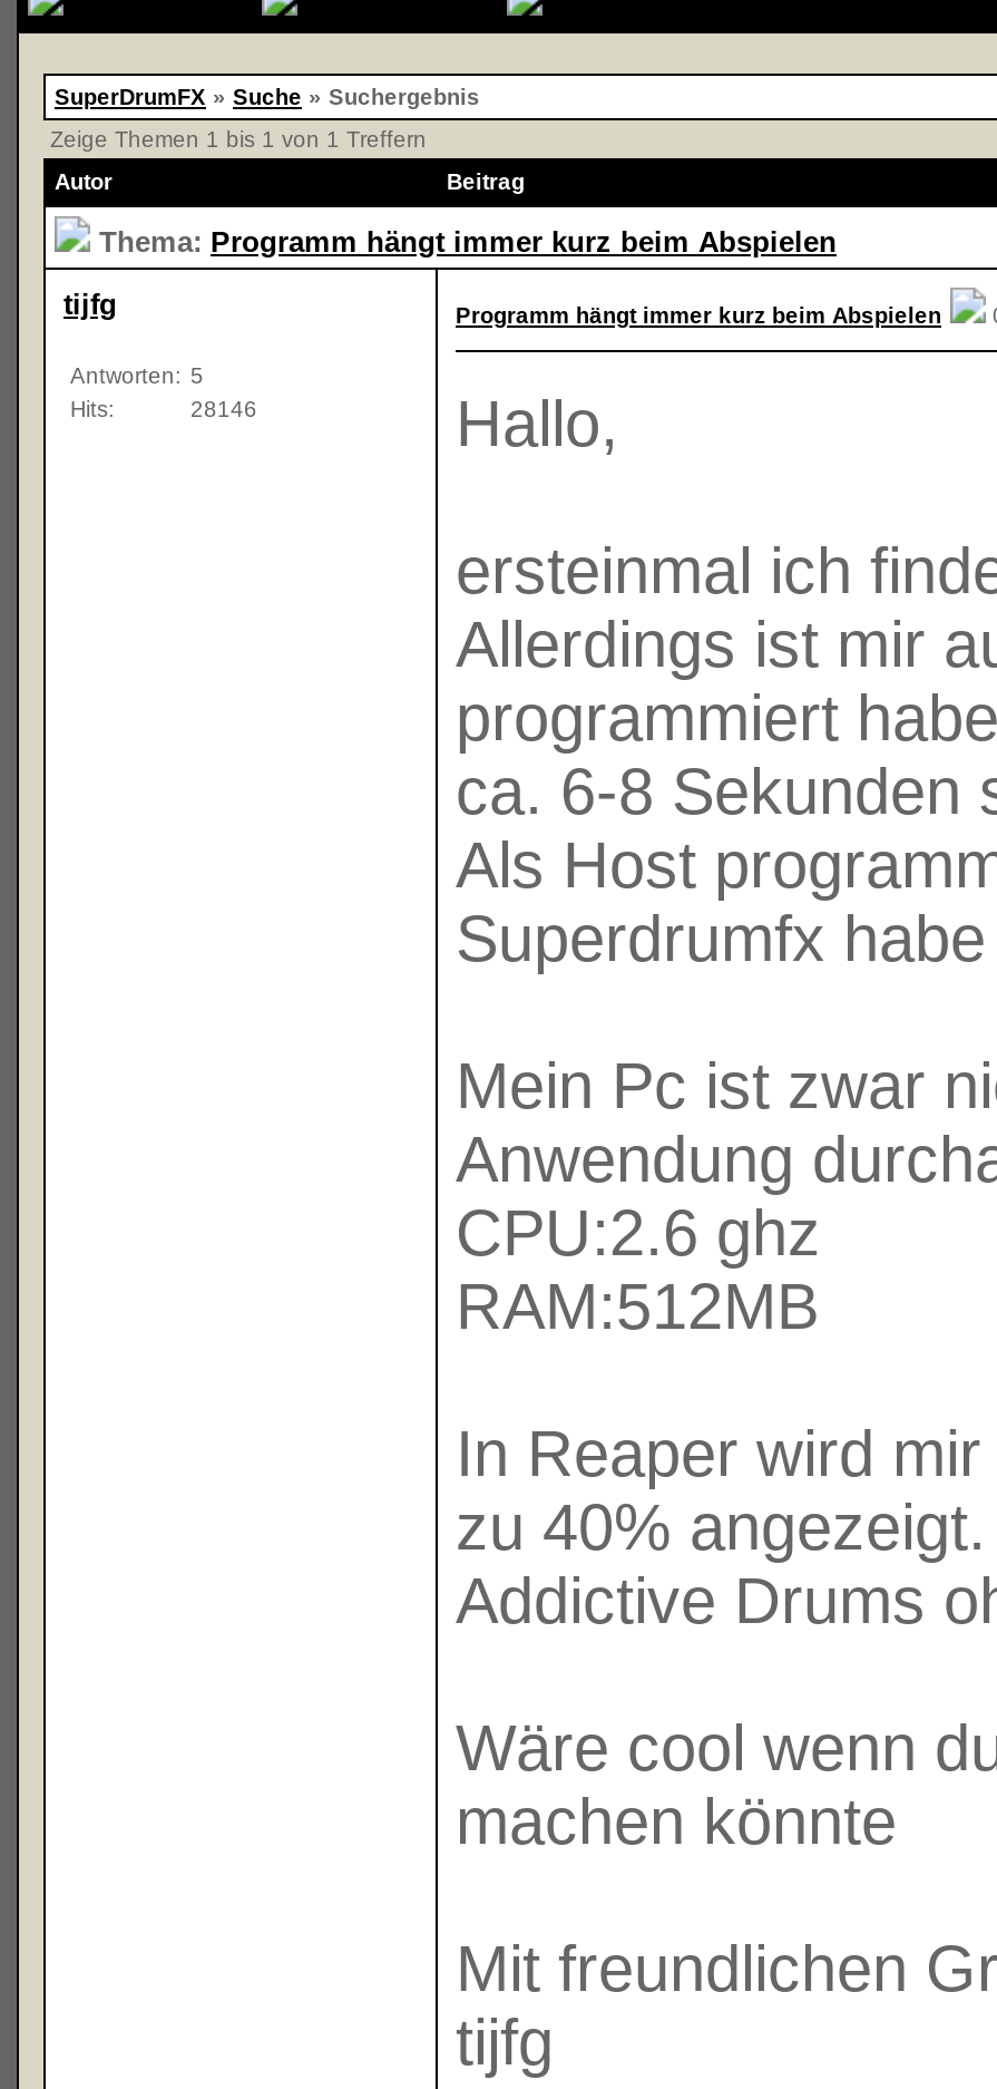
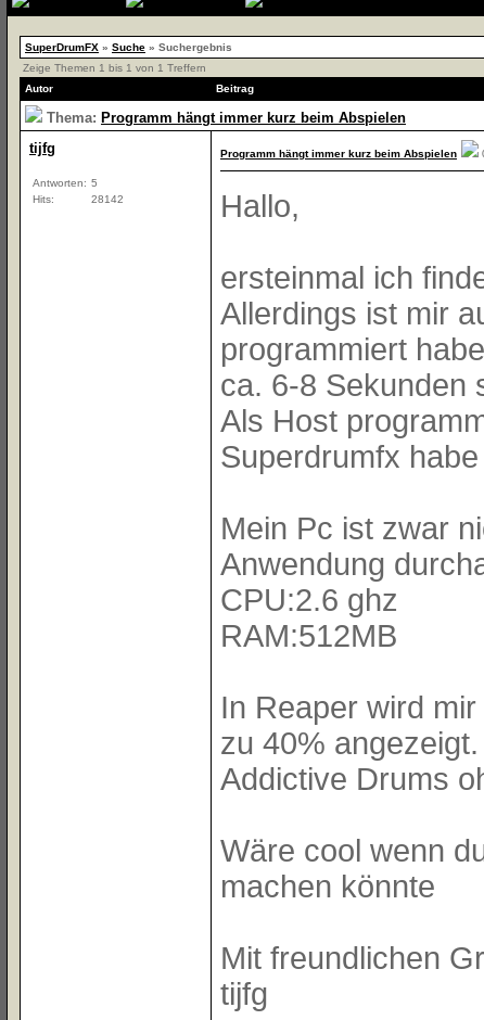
[190,397,257,421] 28146 -> [91,193,124,205] 28142

